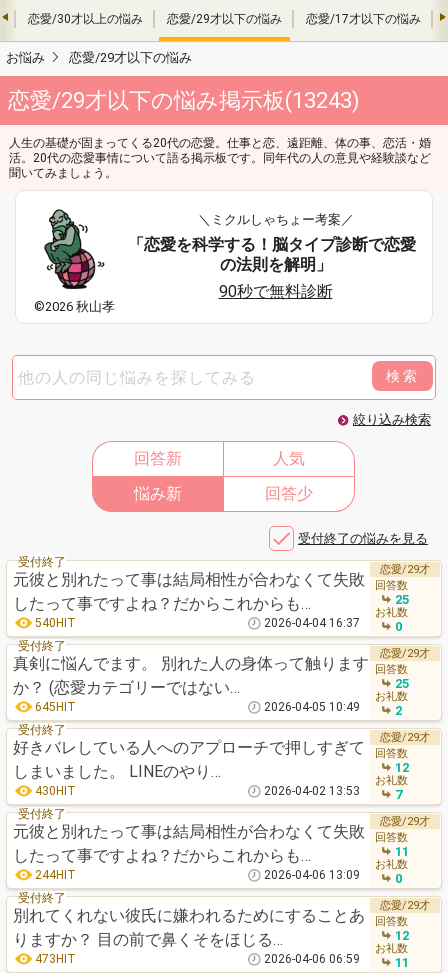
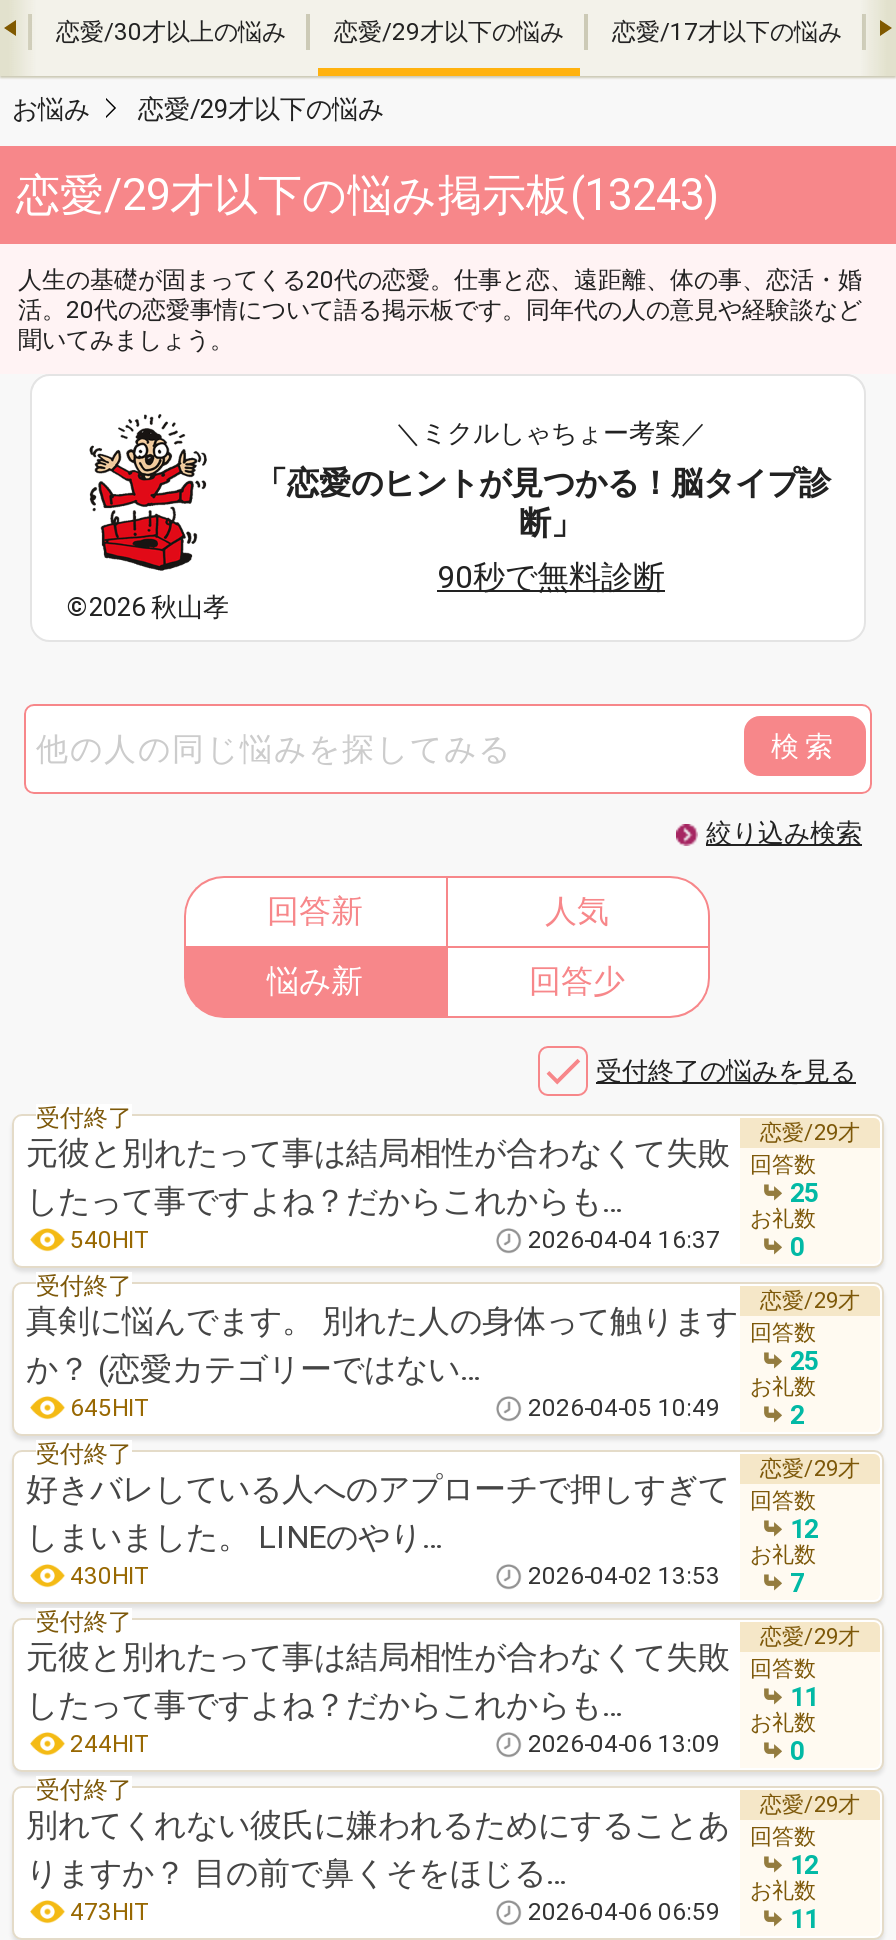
[44,208,415,290] [image] | 「恋愛を科学する！脳タイプ診断で恋愛 | の法則を解明」 -> [88,412,831,572] [image] | 「恋愛のヒントが見つかる！脳タイプ診 | 断」

